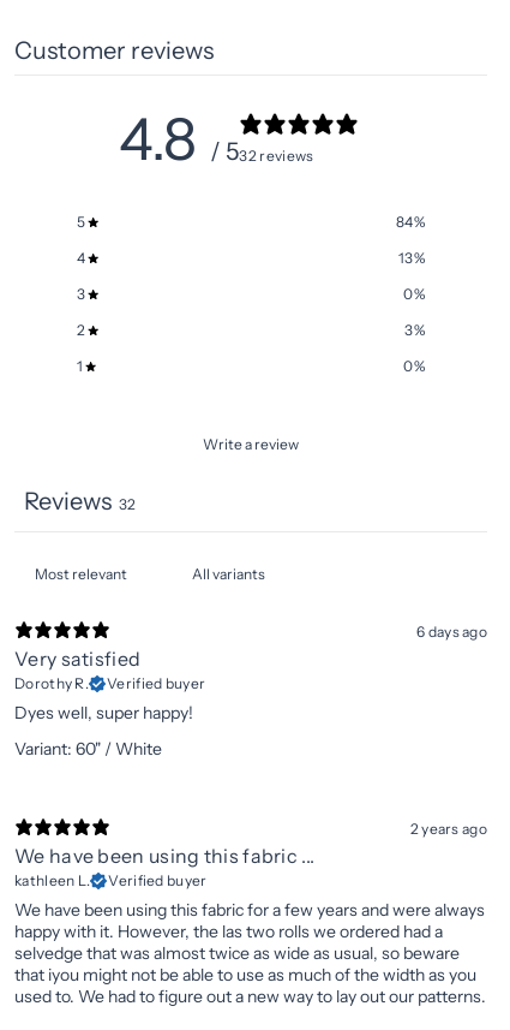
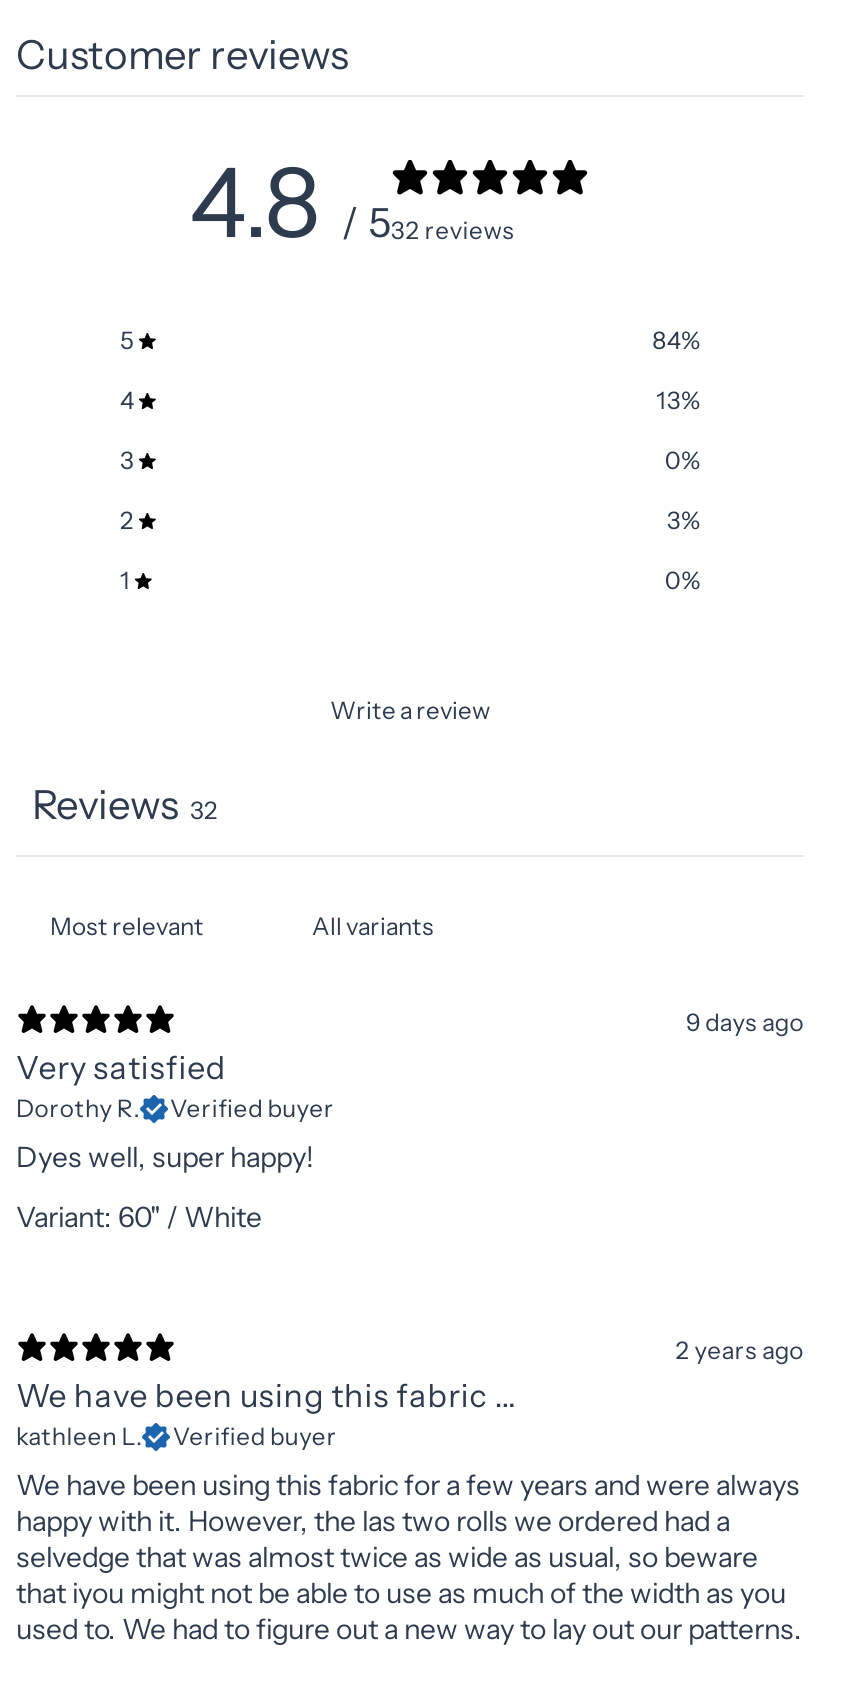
[416,623,487,641] 6 days ago -> [686,1007,804,1037] 9 days ago

